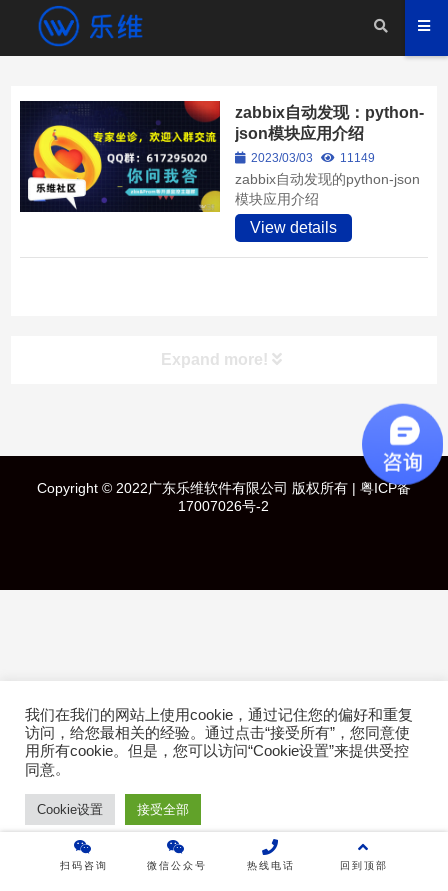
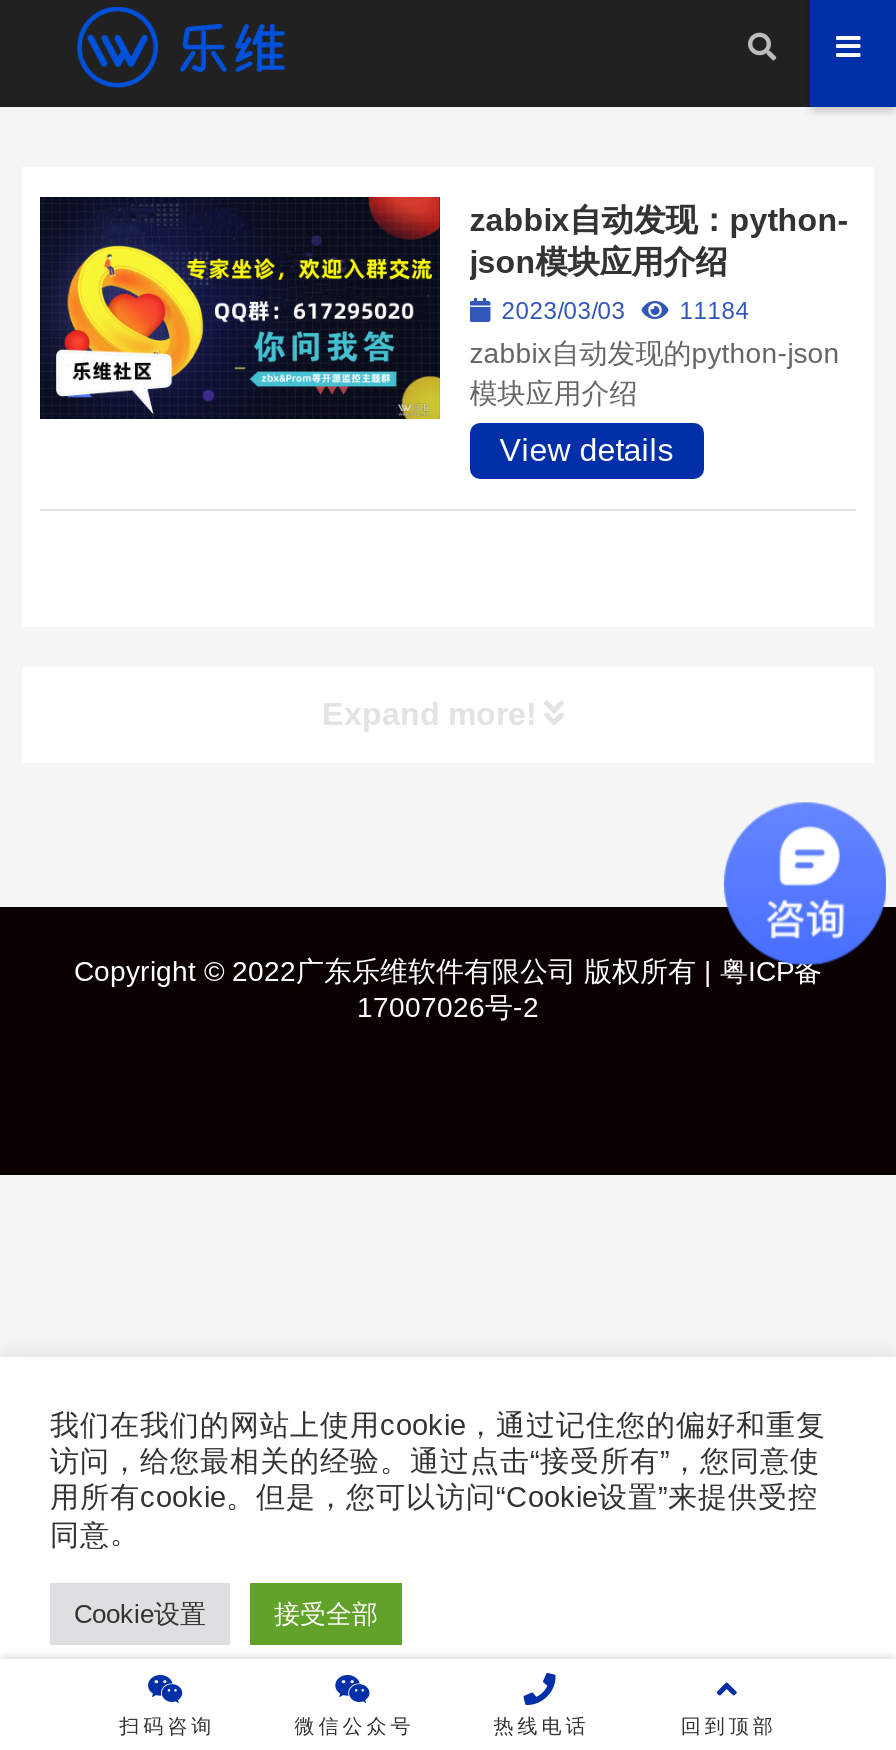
[251,151,375,165] 2023/03/03 11149 -> [501,297,749,325] 2023/03/03 11184

